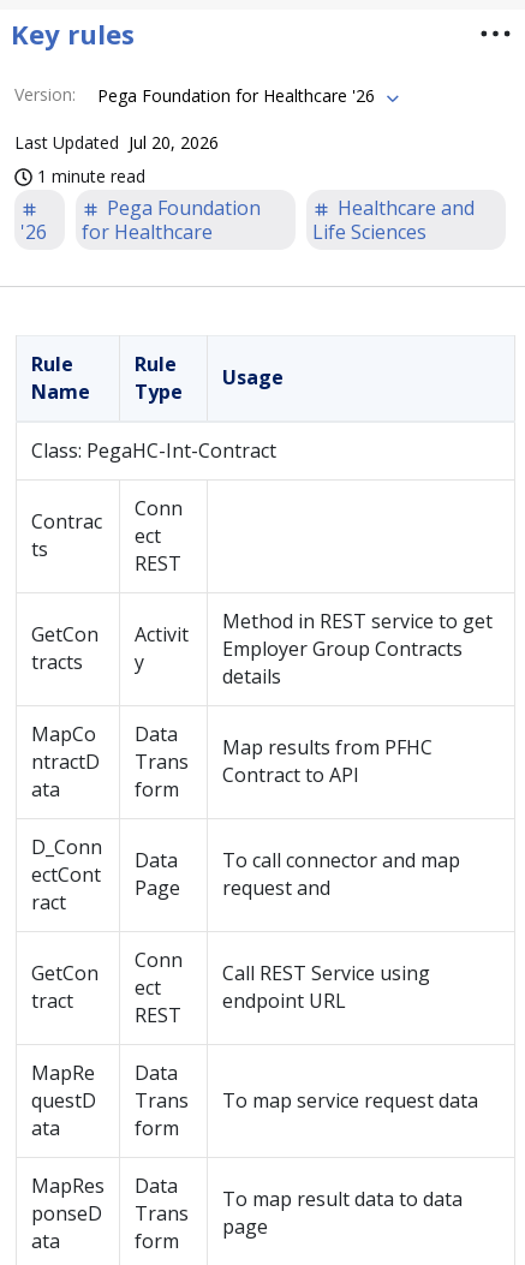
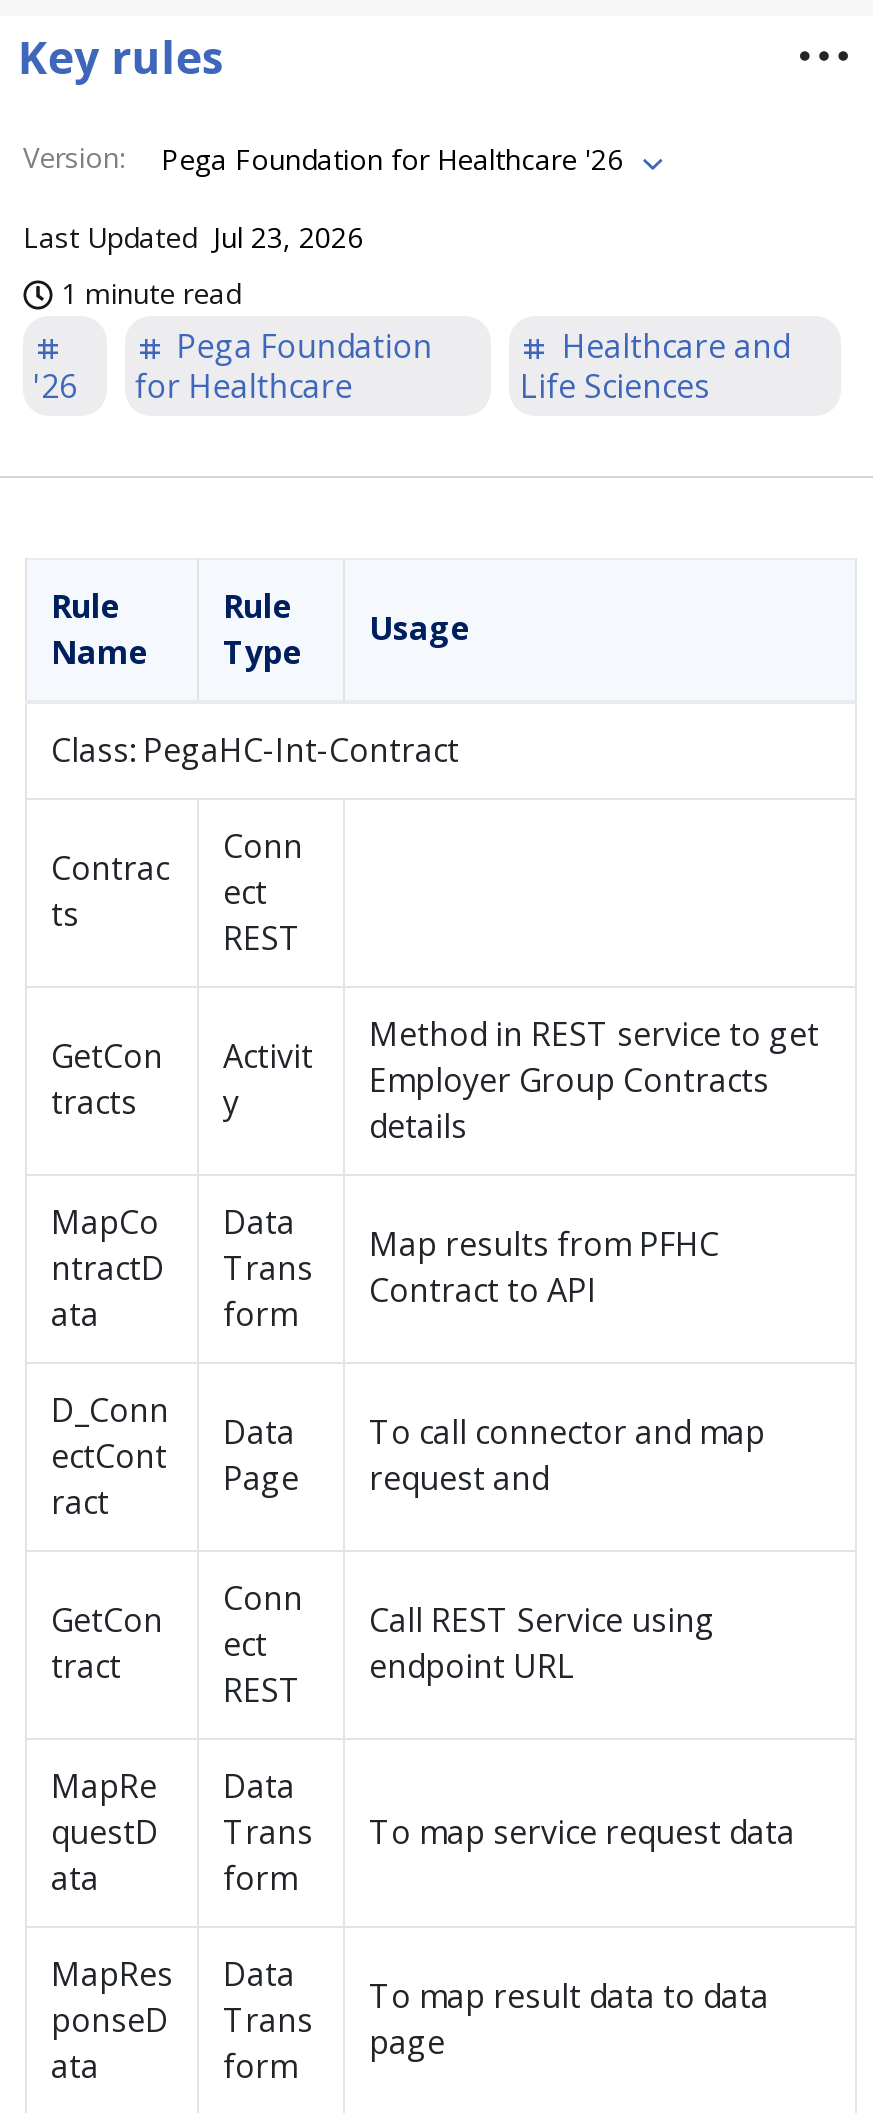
[14,131,219,154] Last Updated Jul 20, 2026 -> [23,218,363,256] Last Updated Jul 23, 2026

